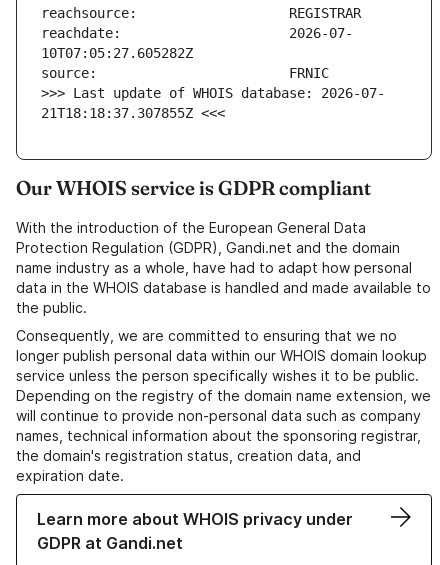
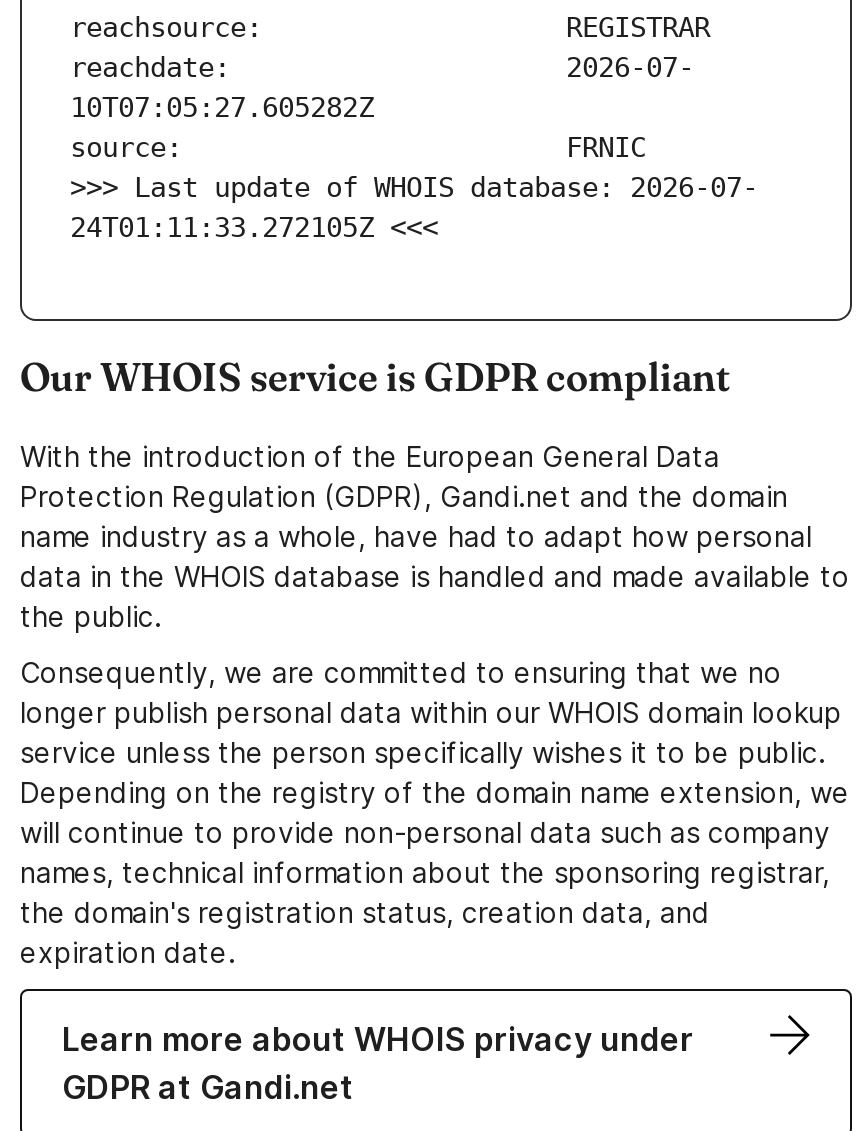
[41,105,225,121] 21T18:18:37.307855Z <<< -> [70,212,438,244] 24T01:11:33.272105Z <<<

